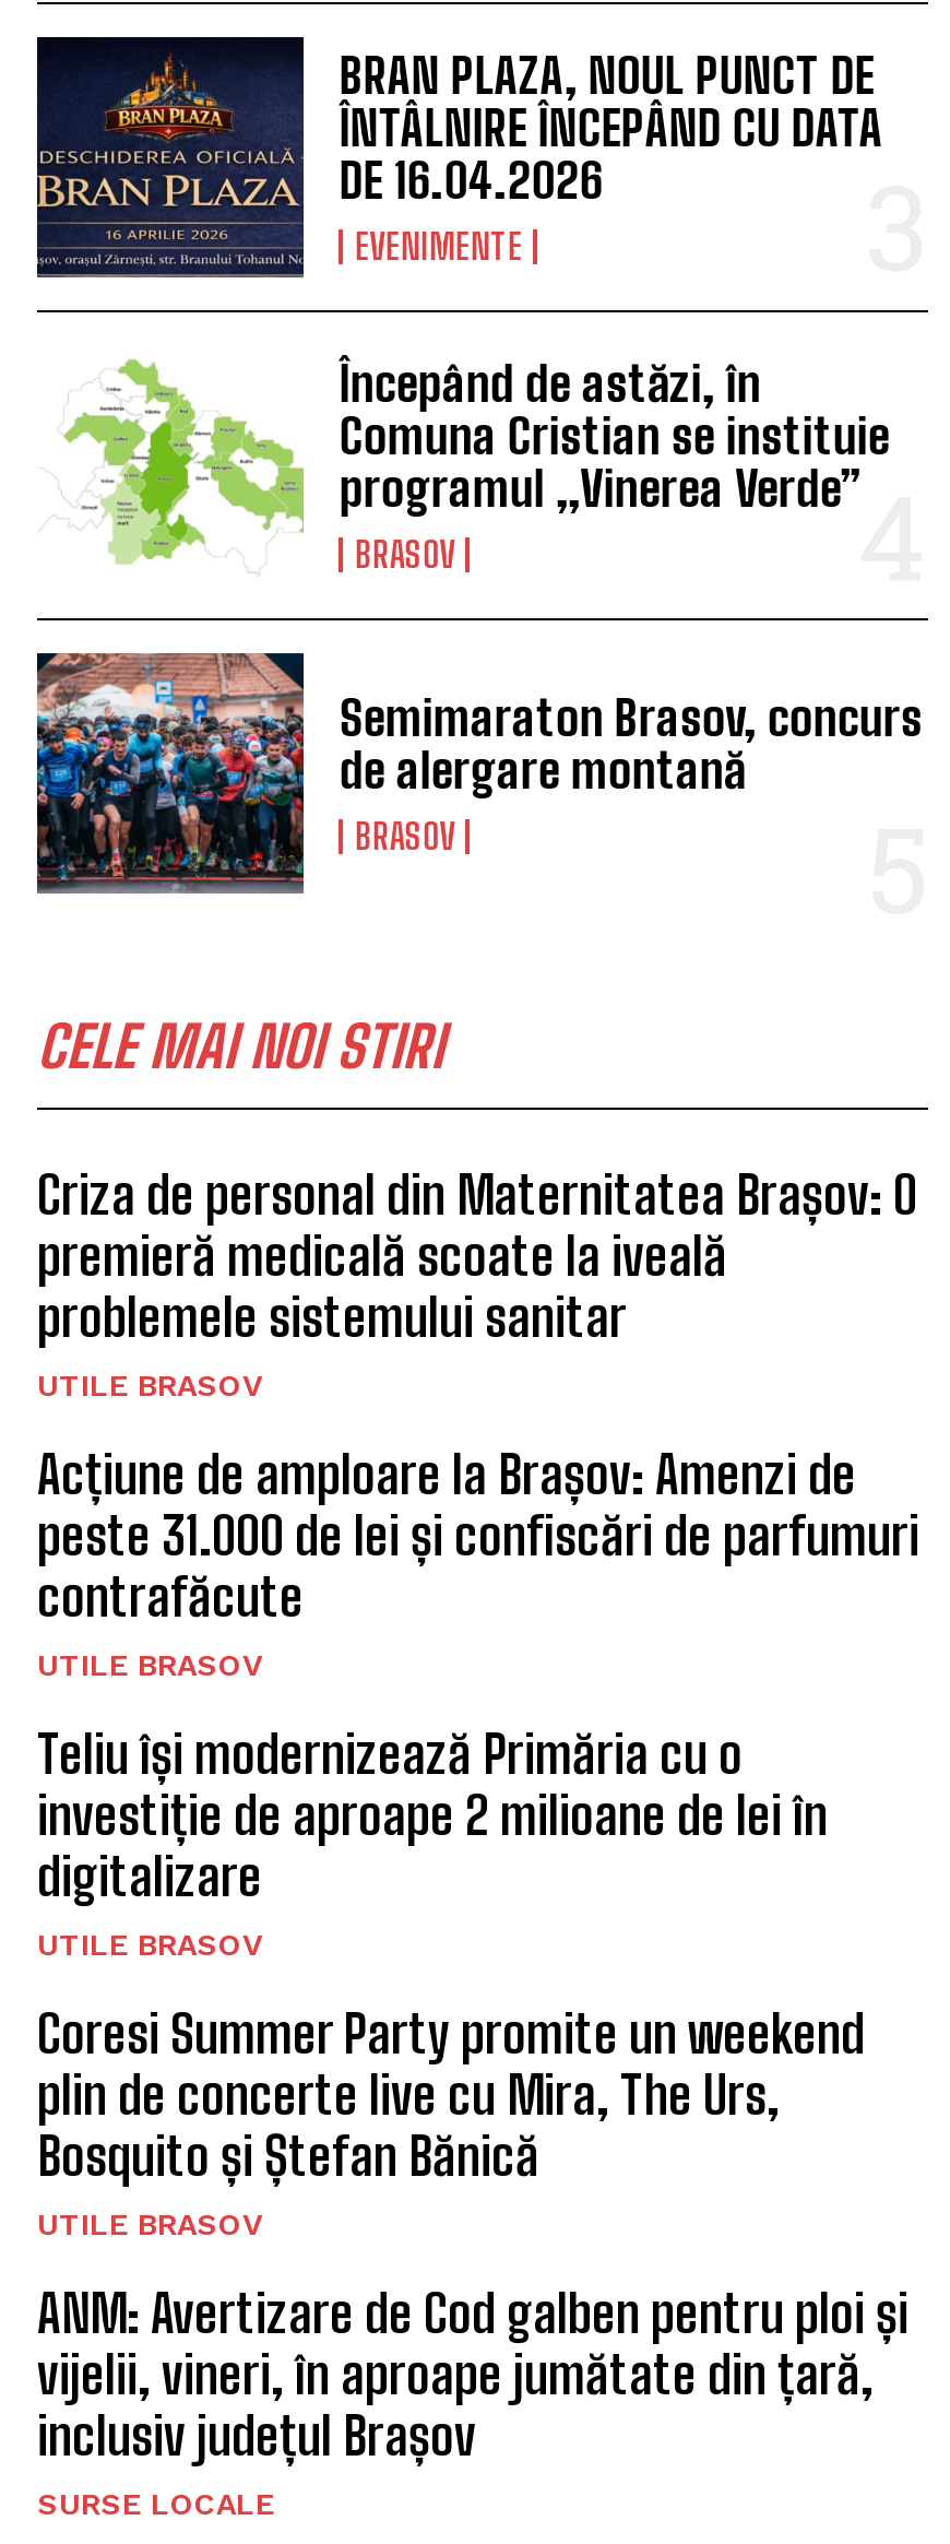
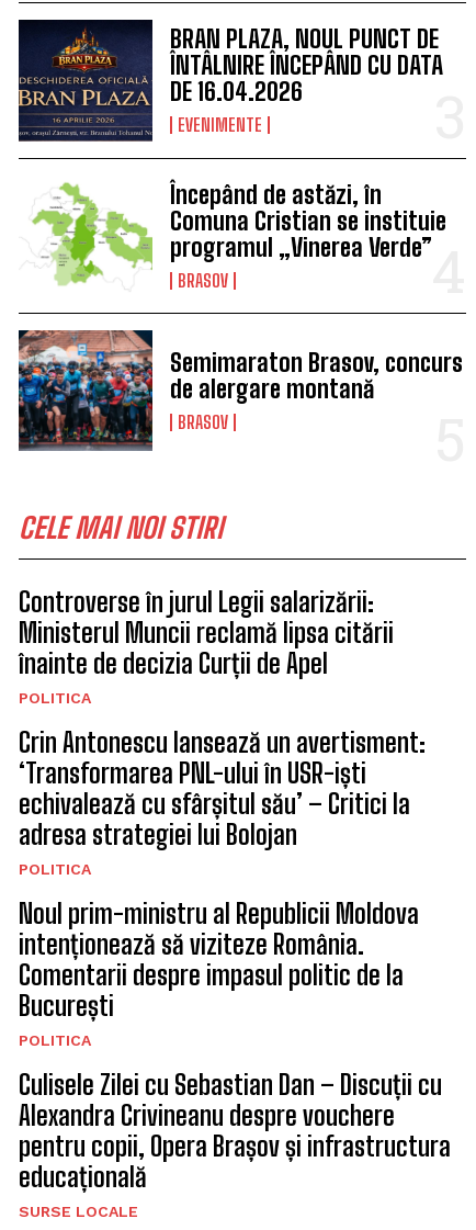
[37,1163,919,2467] Criza de personal din Maternitatea Brașov: O | premieră medicală scoate la iveală | problemele sistemului sanitar | UTILE BRASOV | Acțiune de amploare la Brașov: Amenzi de | peste 31.000 de lei și confiscări de parfumuri | contrafăcute | UTILE BRASOV | Teliu își modernizează Primăria cu o | investiție de aproape 2 milioane de lei în | digitalizare | UTILE BRASOV | Coresi Summer Party promite un weekend | plin de concerte live cu Mira, The Urs, | Bosquito și Ștefan Bănică | UTILE BRASOV | ANM: Avertizare de Cod galben pentru ploi și | vijelii, vineri, în aproape jumătate din țară, | inclusiv județul Brașov -> [19,586,451,1192] Controverse în jurul Legii salarizării: | Ministerul Muncii reclamă lipsa citării | înainte de decizia Curții de Apel | POLITICA | Crin Antonescu lansează un avertisment: | ‘Transformarea PNL-ului în USR-iști | echivalează cu sfârșitul său’ – Critici la | adresa strategiei lui Bolojan | POLITICA | Noul prim-ministru al Republicii Moldova | intenționează să viziteze România. | Comentarii despre impasul politic de la | București | POLITICA | Culisele Zilei cu Sebastian Dan – Discuții cu | Alexandra Crivineanu despre vouchere | pentru copii, Opera Brașov și infrastructura | educațională

